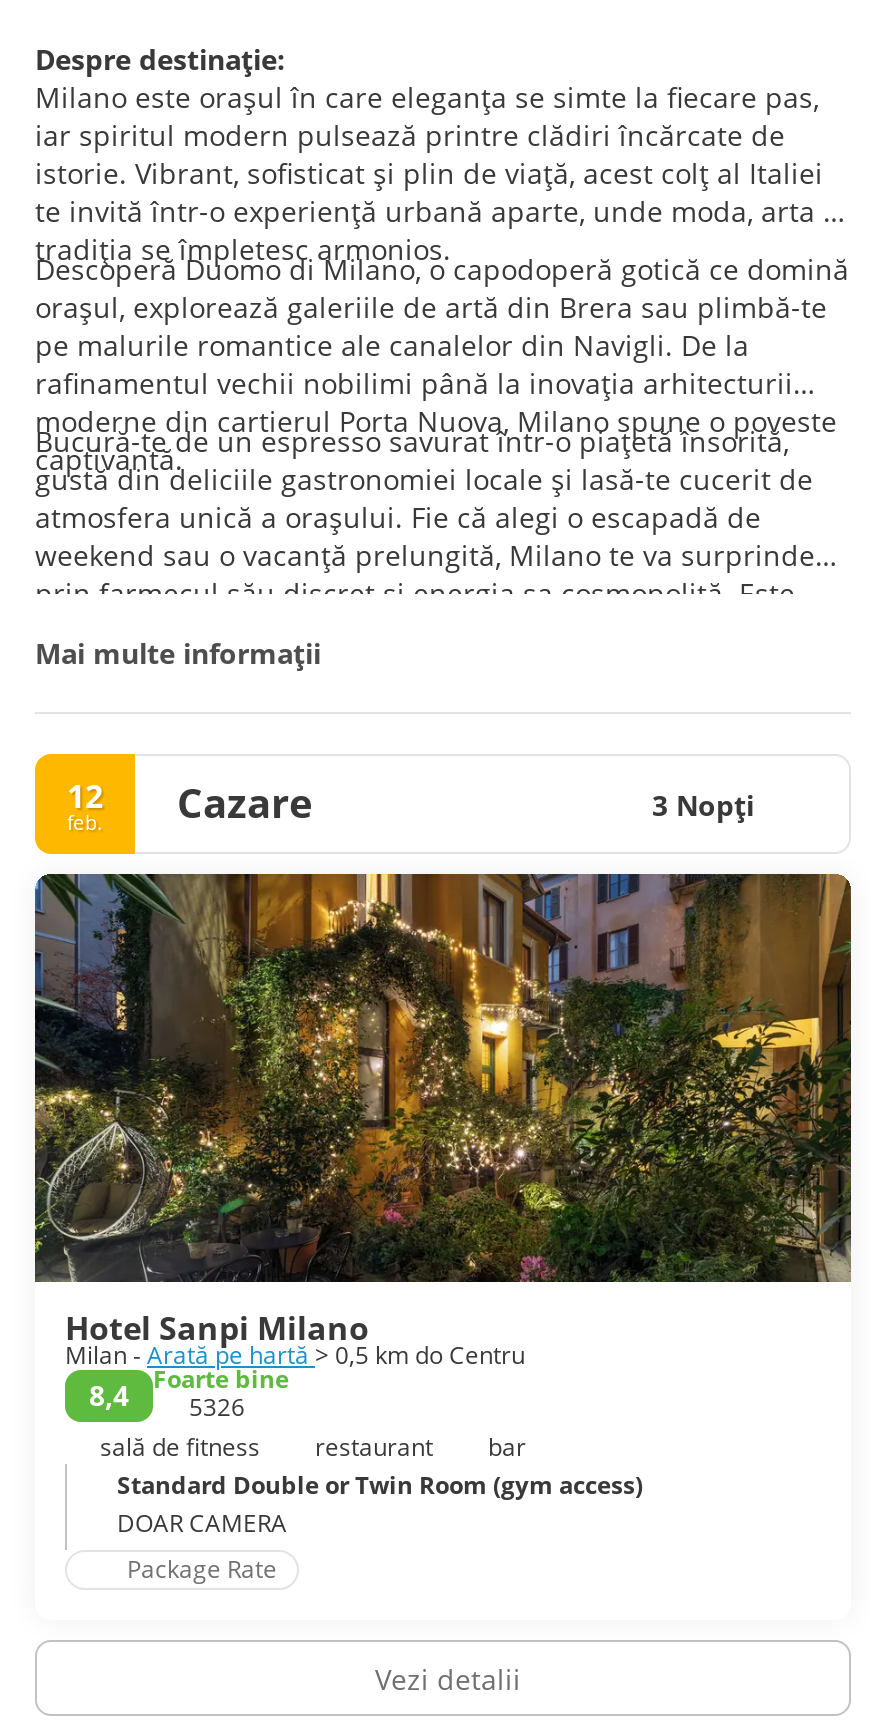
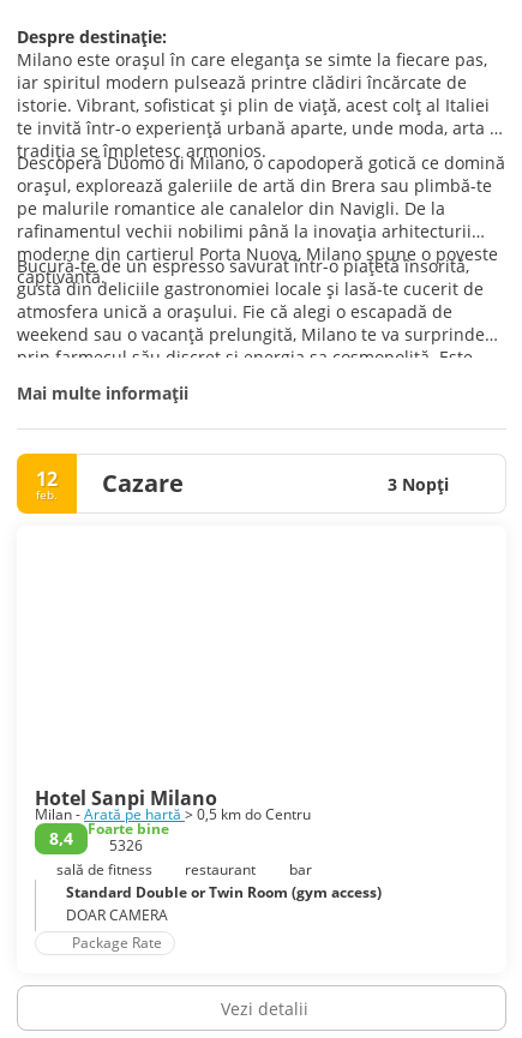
[33,872,853,1284] [image] -> none

